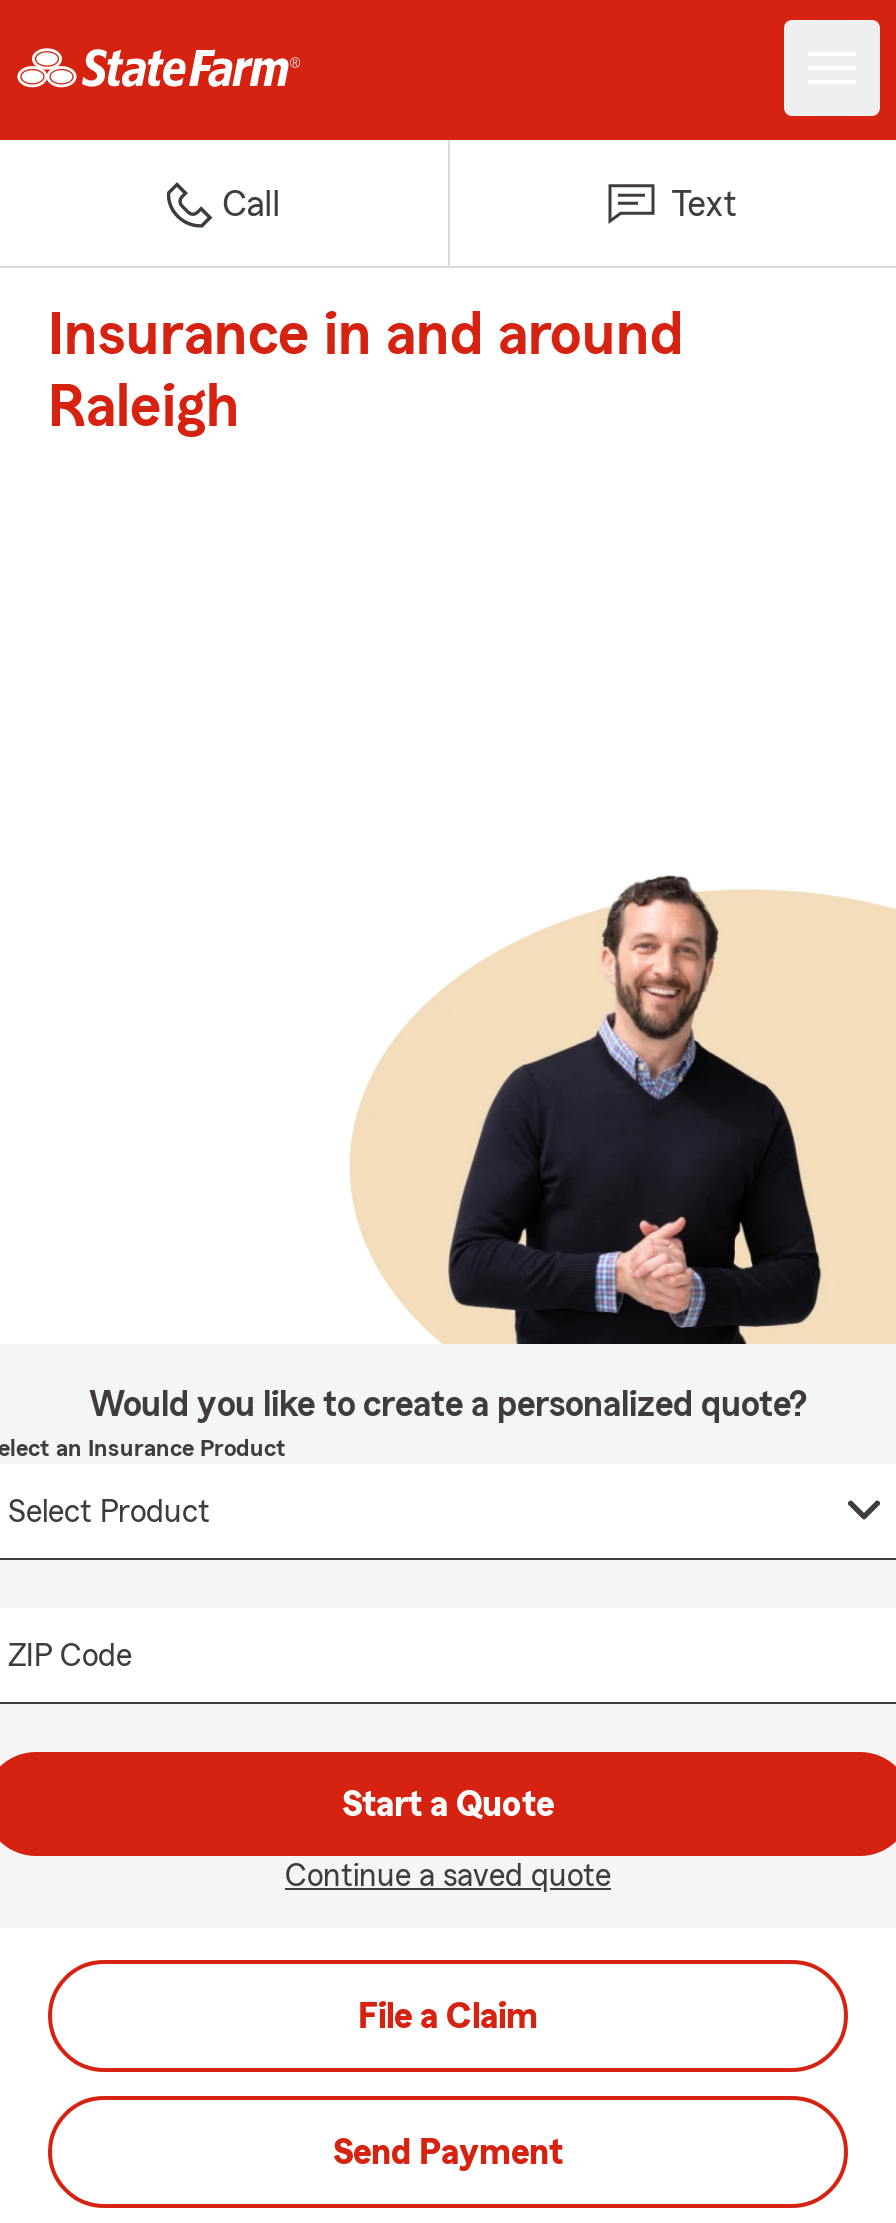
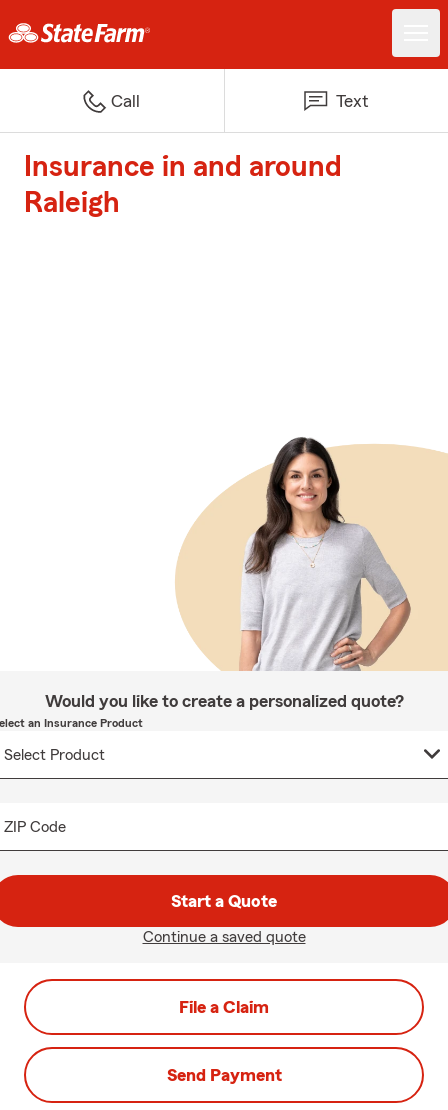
[446,874,822,1346] [image] -> [224,436,411,671] [image]

